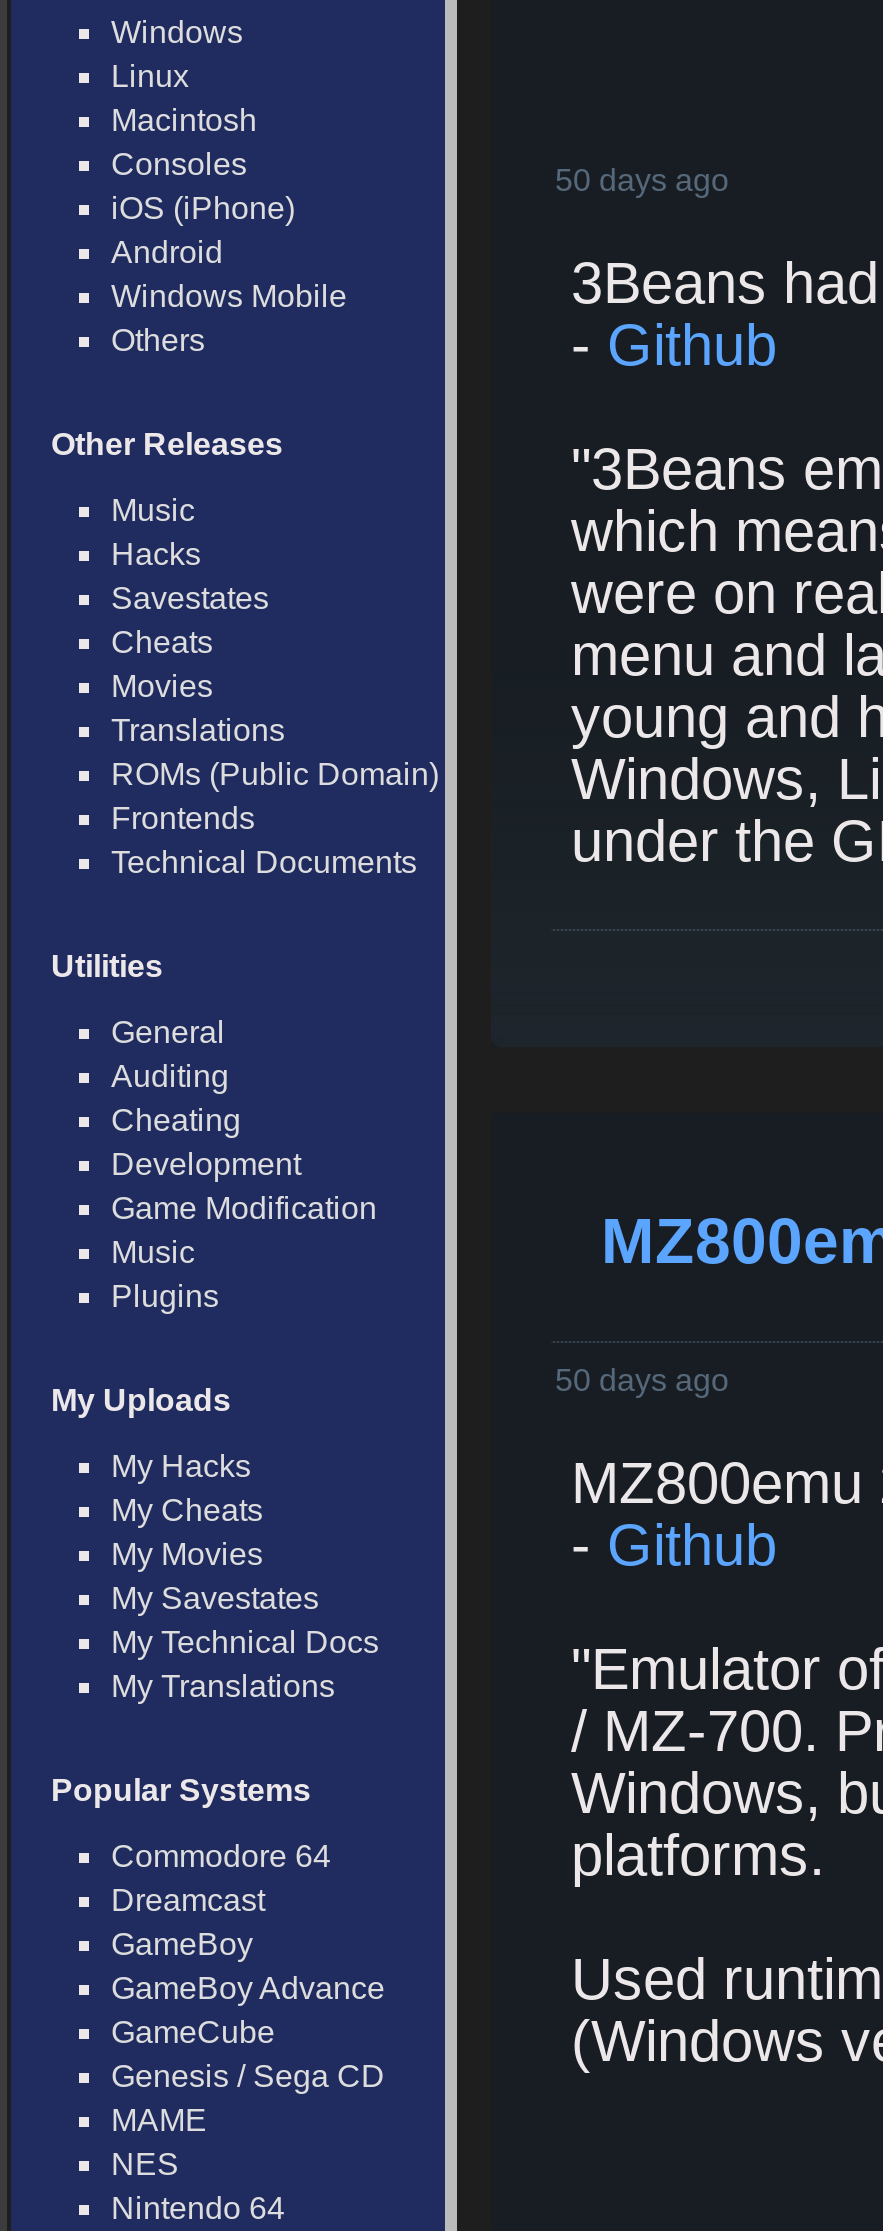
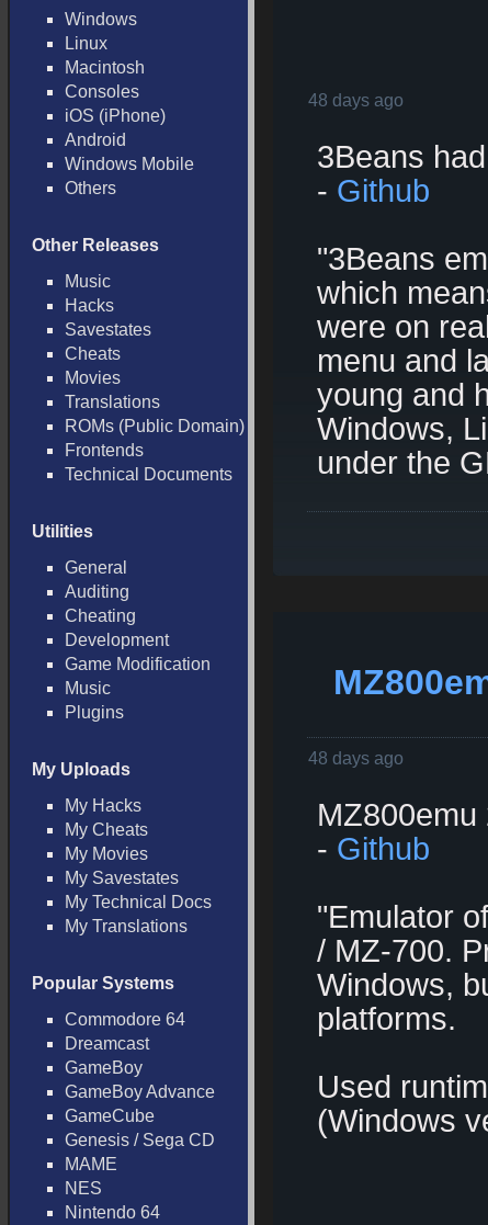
[555,163,729,197] 50 days ago -> [308,91,404,110] 48 days ago
[555,1363,729,1397] 50 days ago -> [308,749,404,768] 48 days ago

